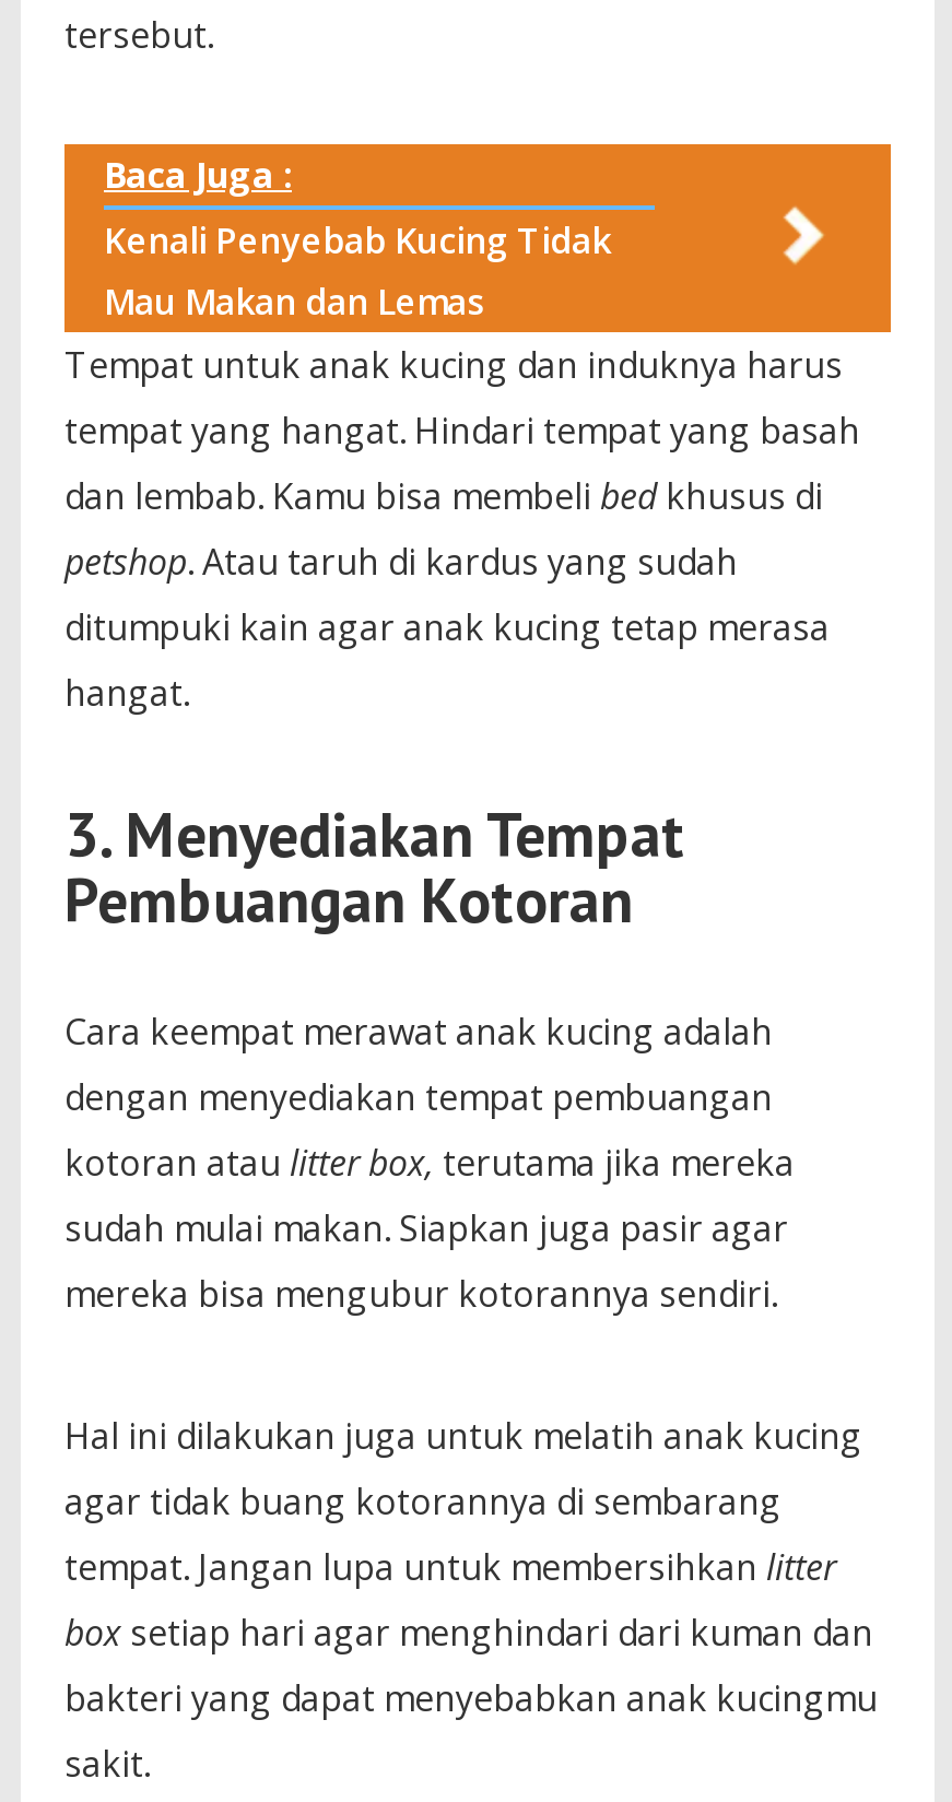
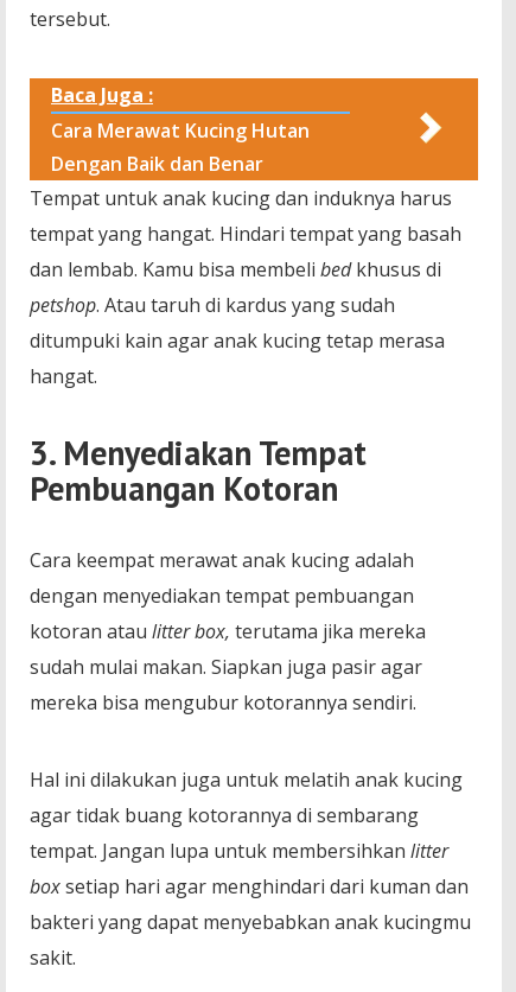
[104,216,611,264] Kenali Penyebab Kucing Tidak -> [51,117,310,144] Cara Merawat Kucing Hutan
[104,278,484,326] Mau Makan dan Lemas -> [51,151,263,177] Dengan Baik dan Benar

